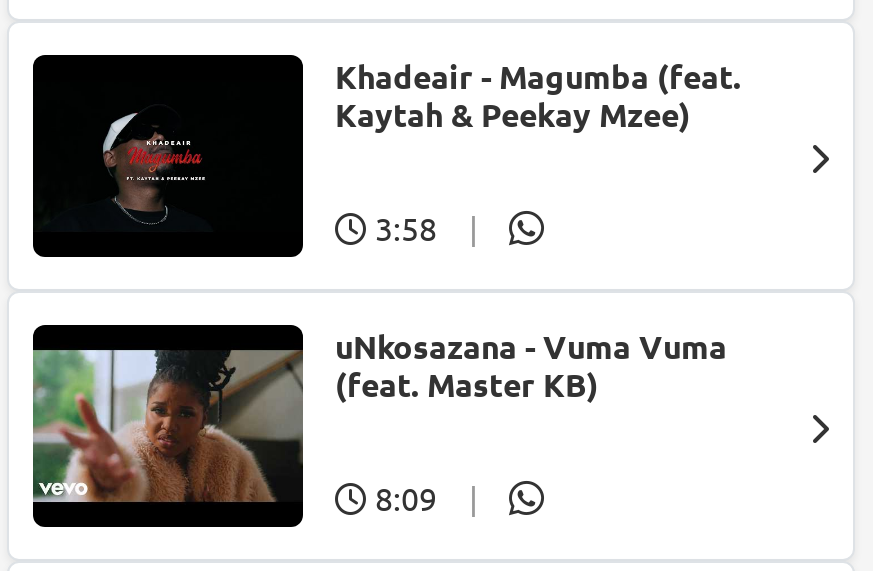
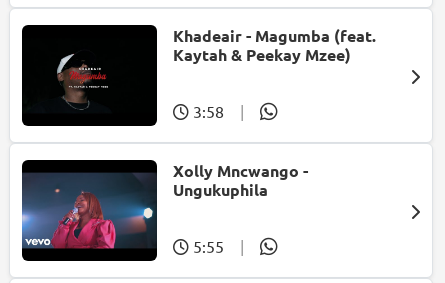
[31,325,727,503] [image] | uNkosazana - Vuma Vuma | (feat. Master KB) -> [21,160,308,249] [image] | Xolly Mncwango - | Ungukuphila
[375,477,437,517] 8:09 -> [193,236,224,256] 5:55

